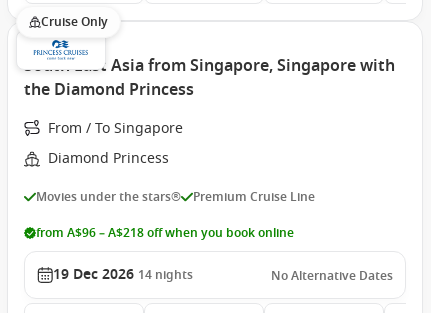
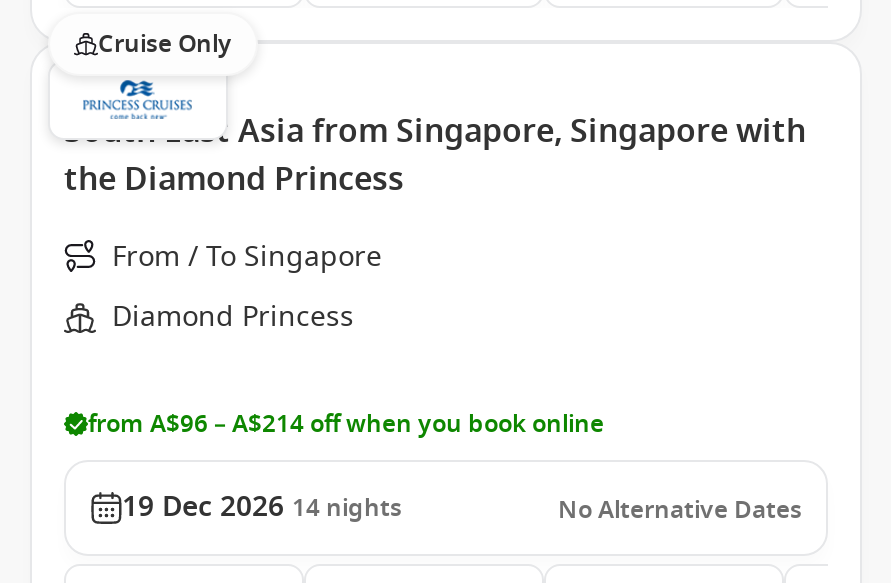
[36,187,315,242] Movies under the stars® | Premium Cruise Line | from A$96 – A$218 off when you book online -> [88,406,604,442] from A$96 – A$214 off when you book online

